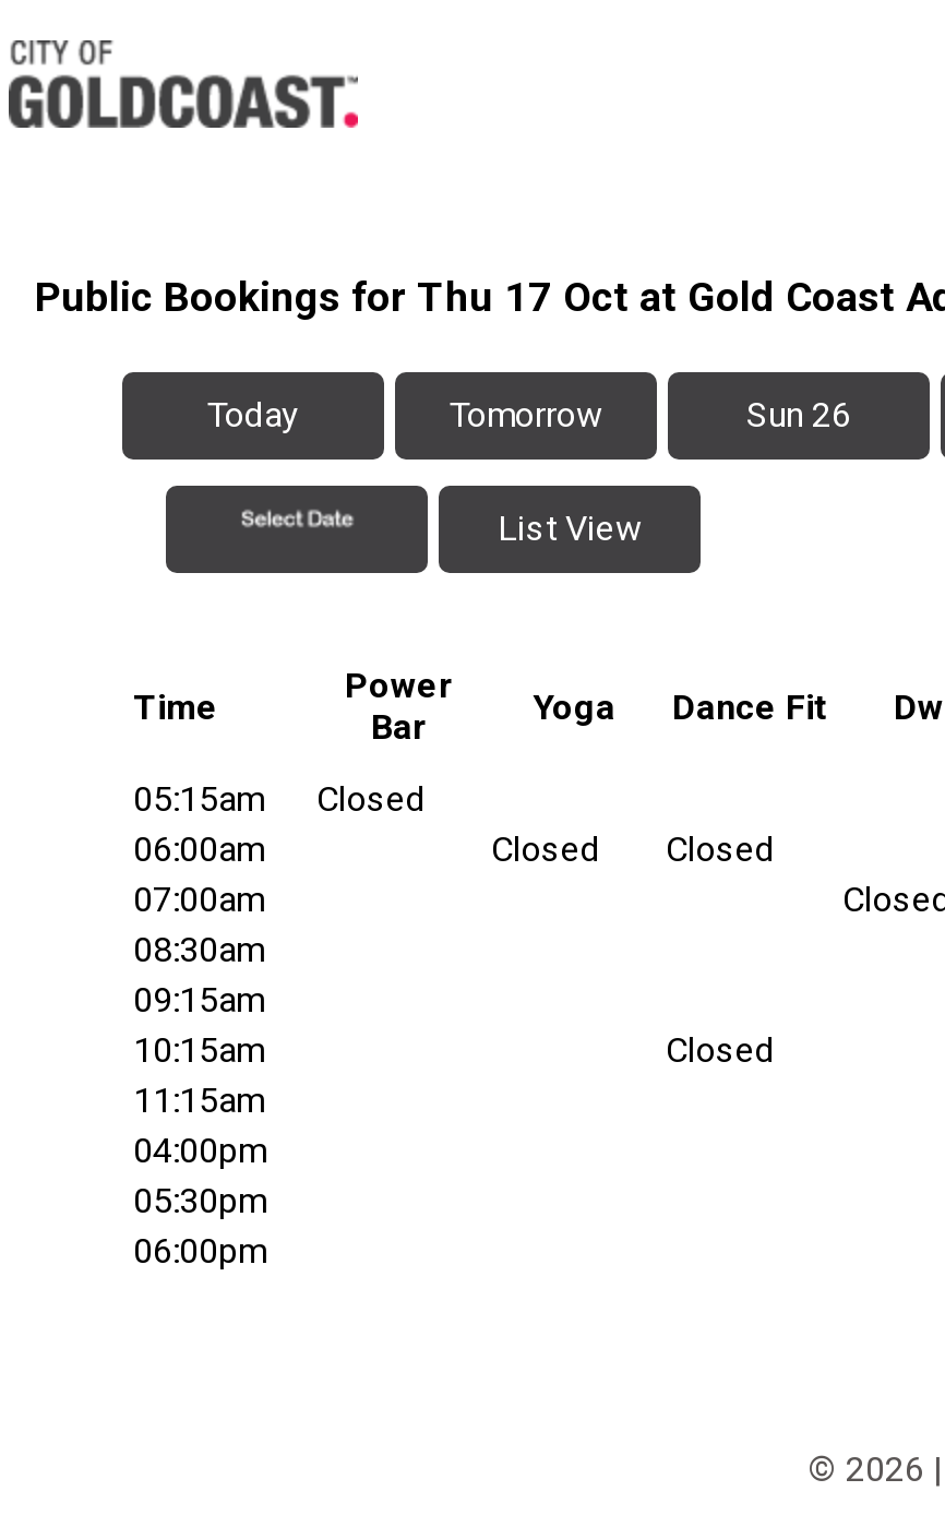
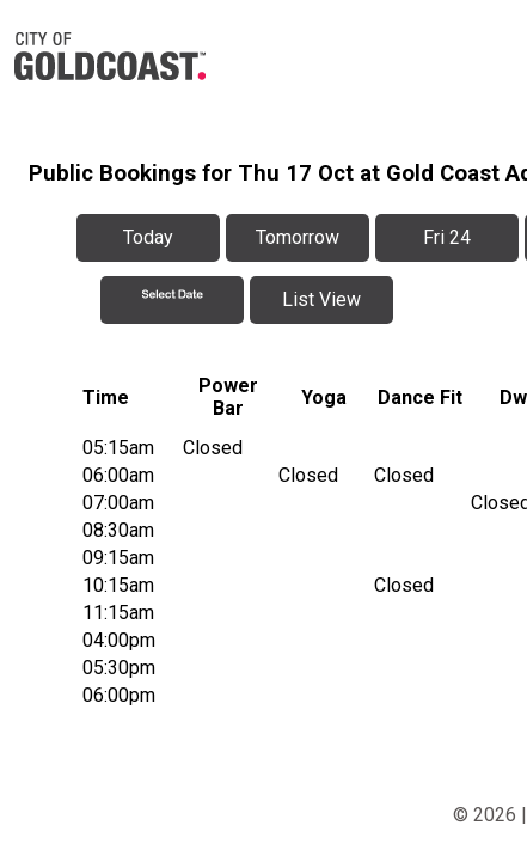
[746,395,851,436] Sun 26 -> [423,226,471,249] Fri 24

